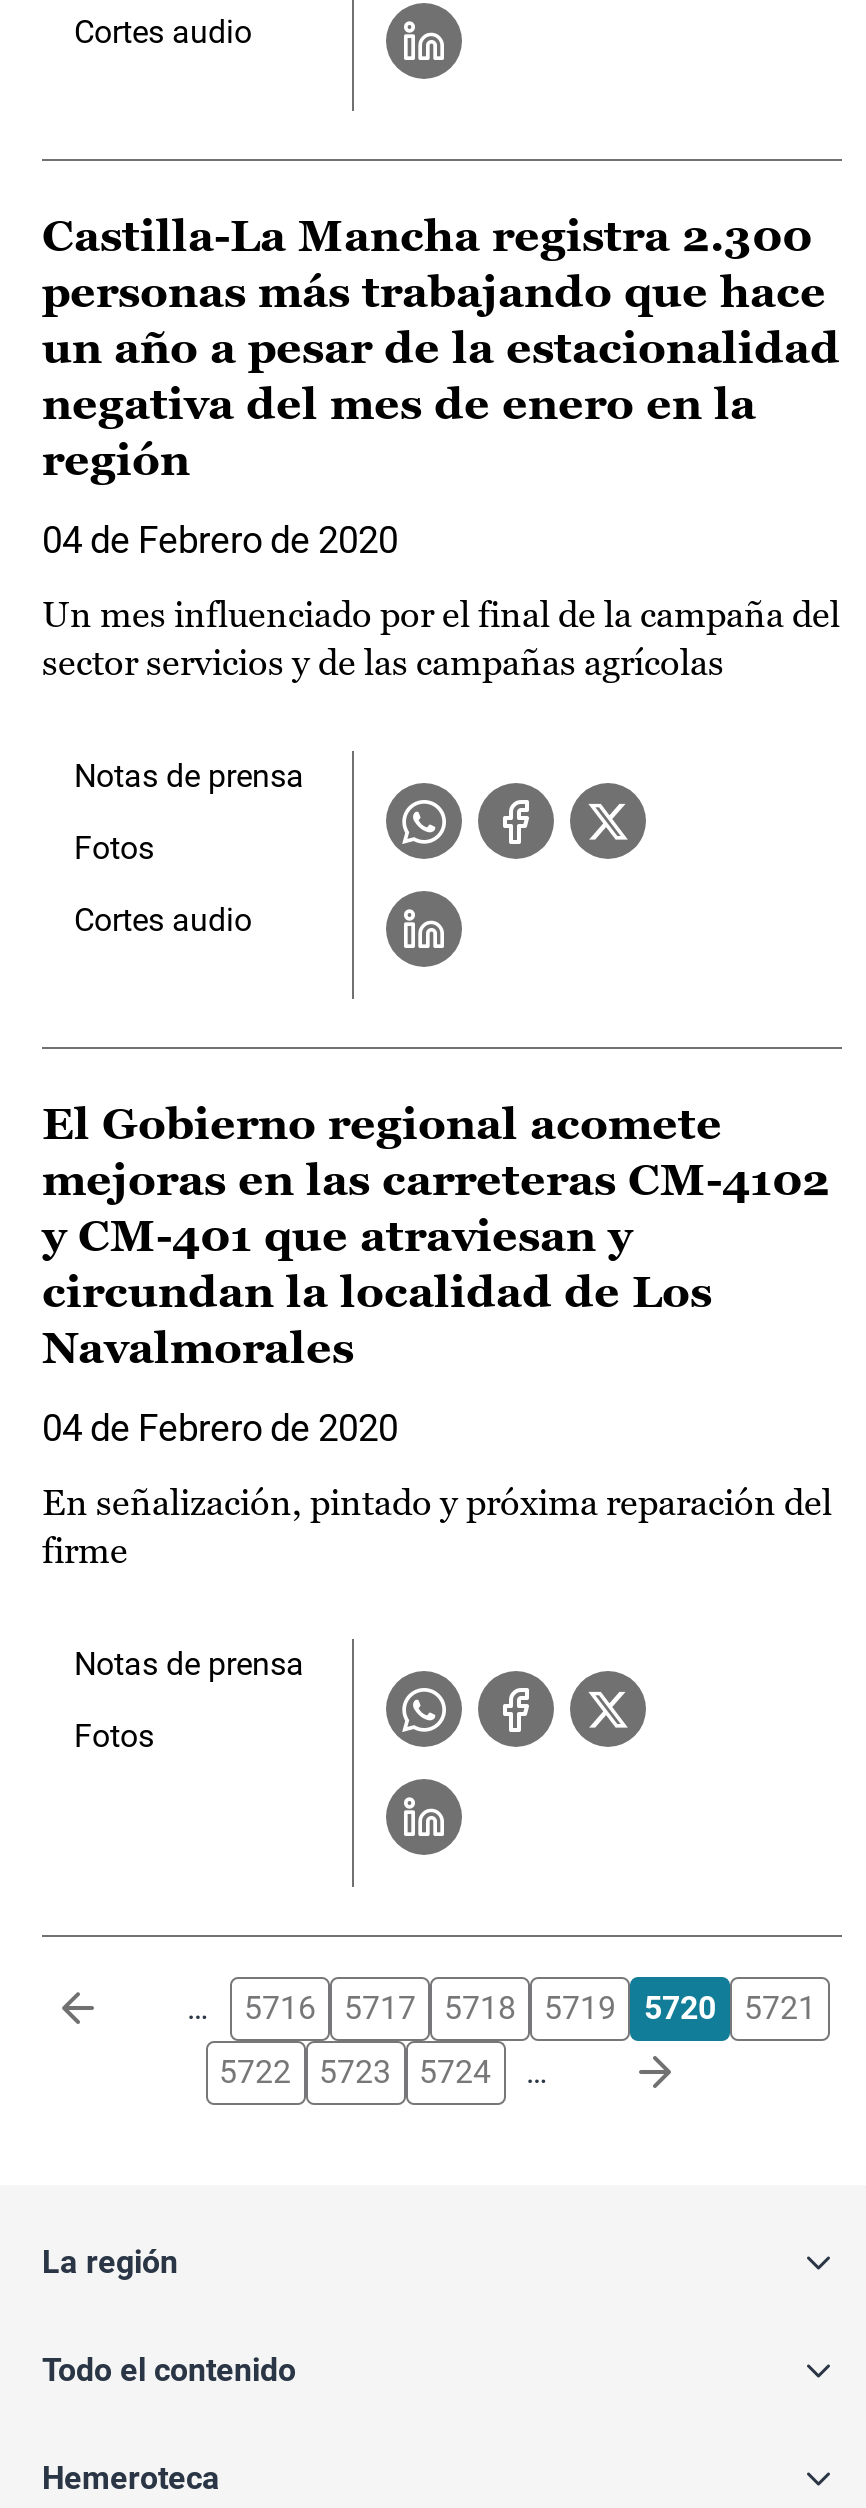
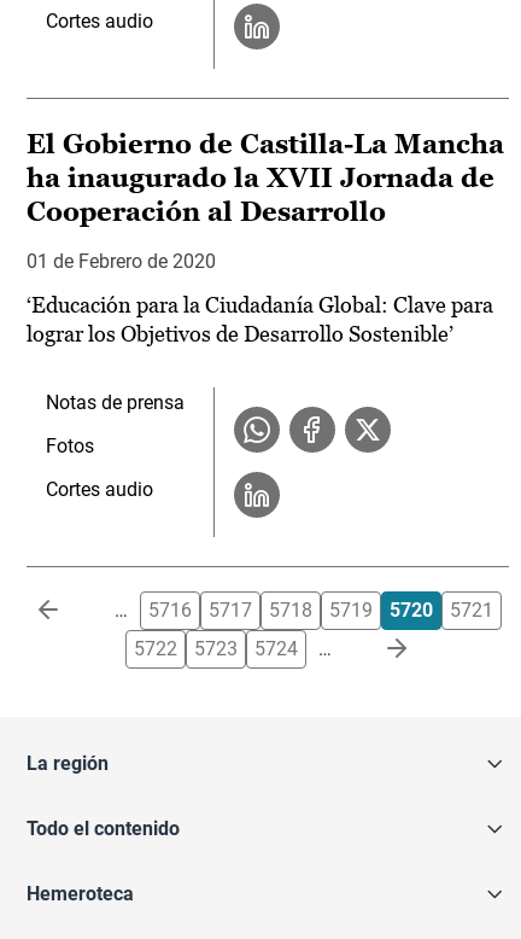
[42,211,840,485] Castilla-La Mancha registra 2.300 | personas más trabajando que hace | un año a pesar de la estacionalidad | negativa del mes de enero en la | región -> [27,129,504,227] El Gobierno de Castilla-La Mancha | ha inaugurado la XVII Jornada de | Cooperación al Desarrollo
[42,519,398,561] 04 de Febrero de 2020 -> [27,250,216,273] 01 de Febrero de 2020
[42,593,840,683] Un mes influenciado por el final de la campaña del | sector servicios y de las campañas agrícolas -> [27,292,493,347] ‘Educación para la Ciudadanía Global: Clave para | lograr los Objetivos de Desarrollo Sostenible’
[42,1099,832,1755] El Gobierno regional acomete | mejoras en las carreteras CM-4102 | y CM-401 que atraviesan y | circundan la localidad de Los | Navalmorales | 04 de Febrero de 2020 | En señalización, pintado y próxima reparación del | firme | Notas de prensa | Fotos -> none

